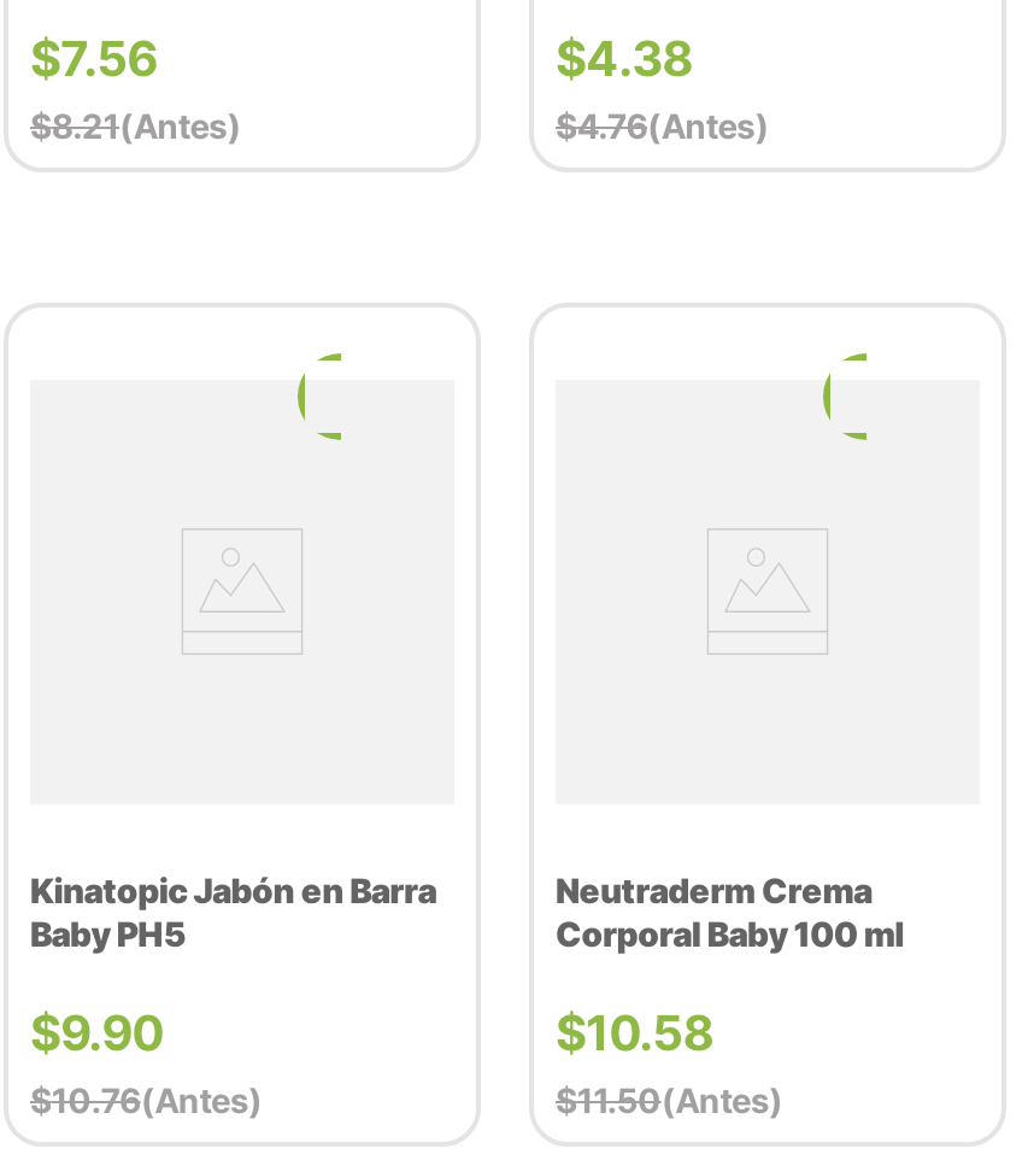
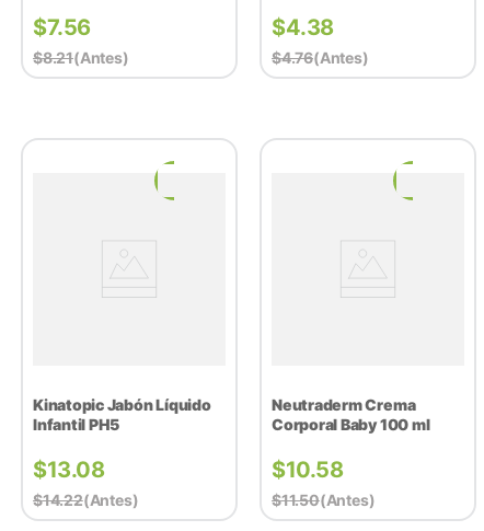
[30,870,436,955] Kinatopic Jabón en Barra | Baby PH5 -> [33,396,211,434] Kinatopic Jabón Líquido | Infantil PH5
[30,1005,262,1121] $9.90 | $10.76(antes) -> [33,457,138,510] $13.08 | $14.22(antes)

